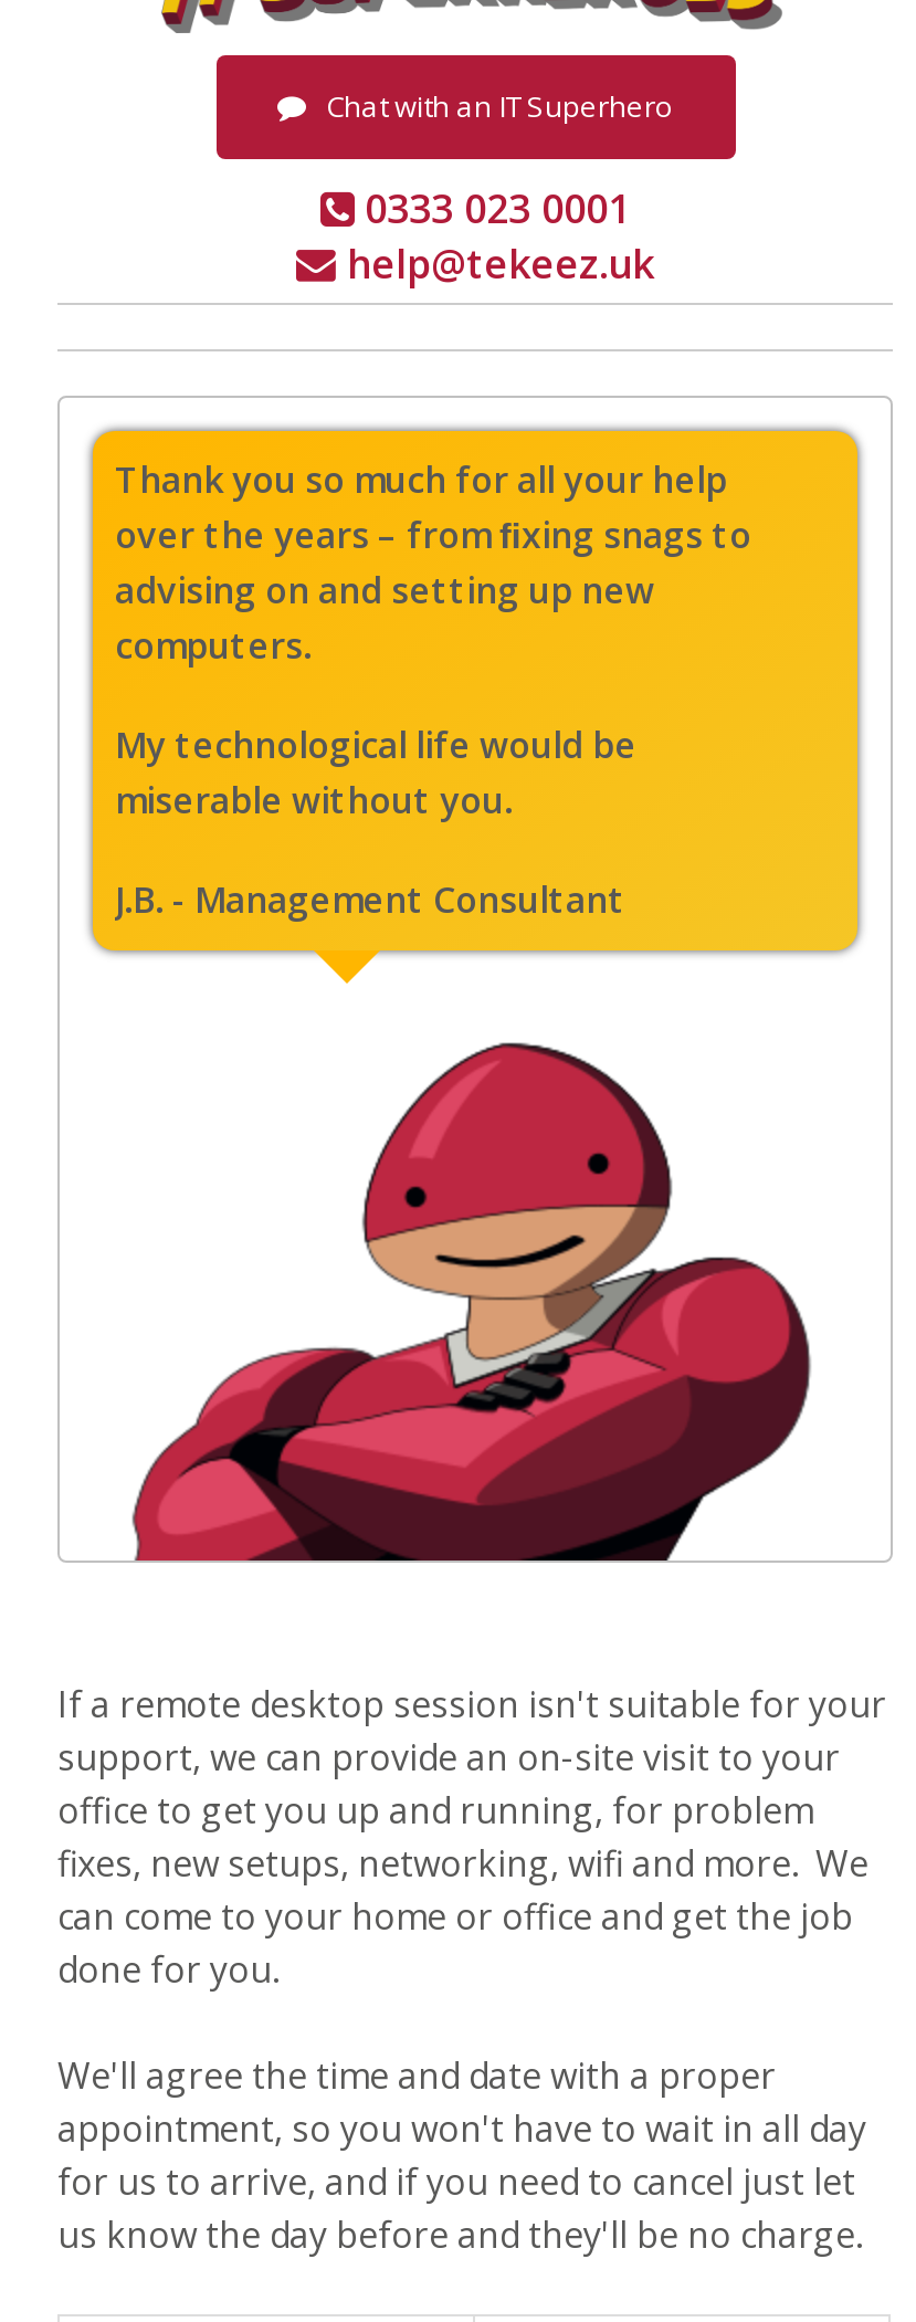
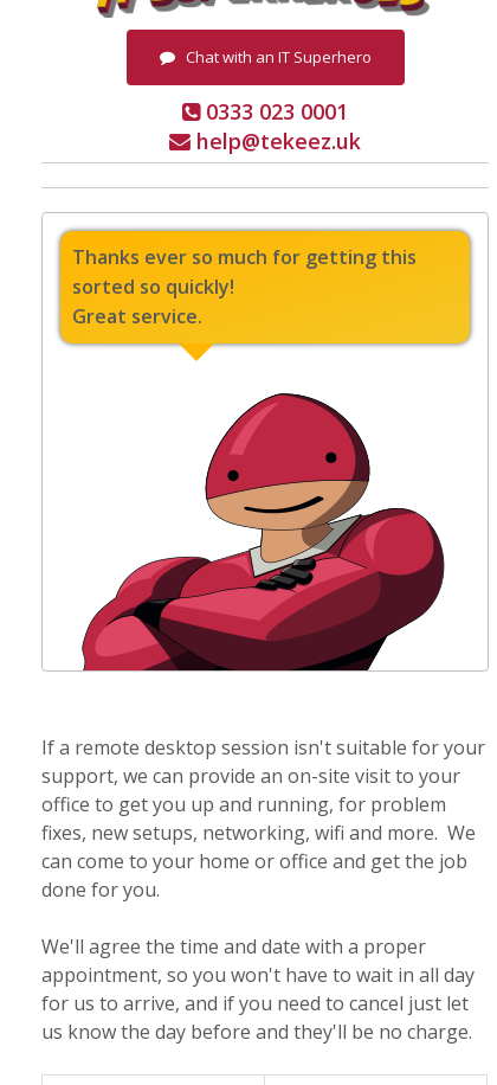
[115,455,751,923] Thank you so much for all your help | over the years – from ﬁxing snags to | advising on and setting up new | computers. | My technological life would be | miserable without you. | J.B. - Management Consultant -> [72,244,417,329] Thanks ever so much for getting this | sorted so quickly! | Great service.

